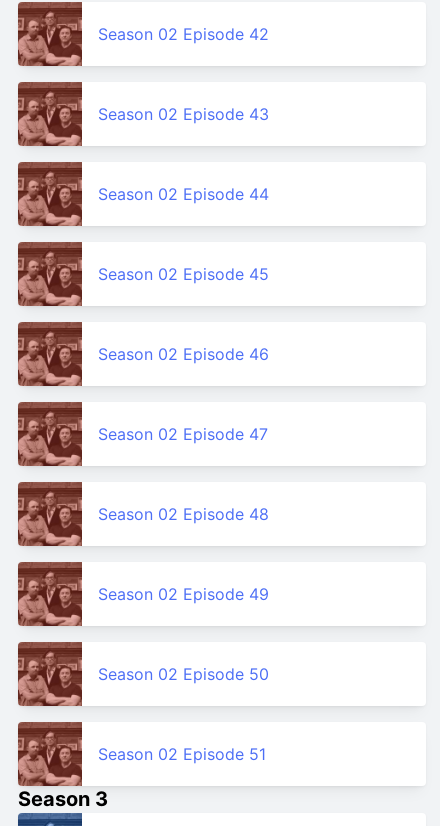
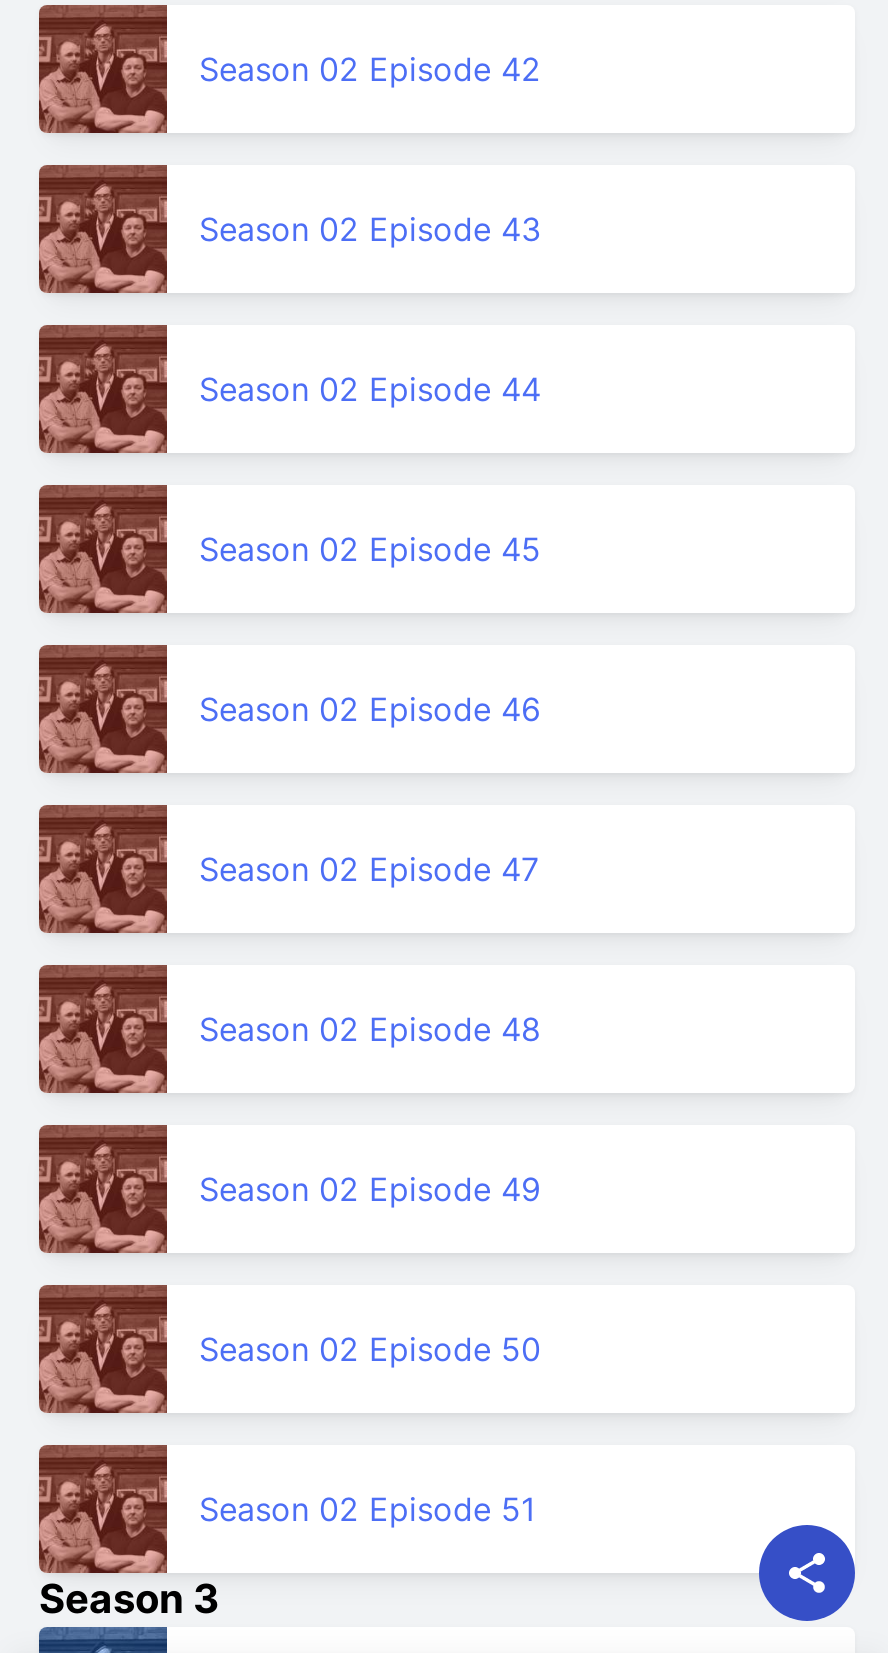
none -> [757,1523,857,1623] [image]

